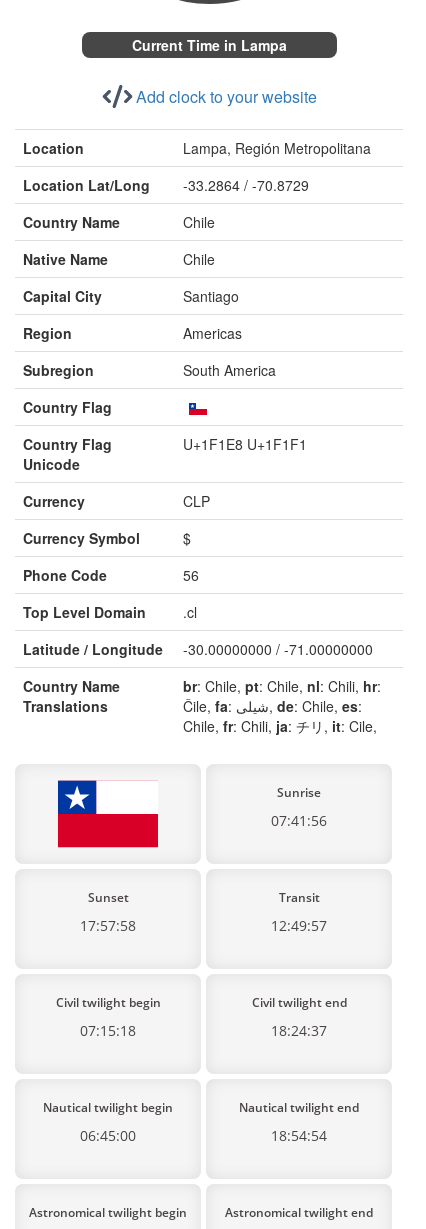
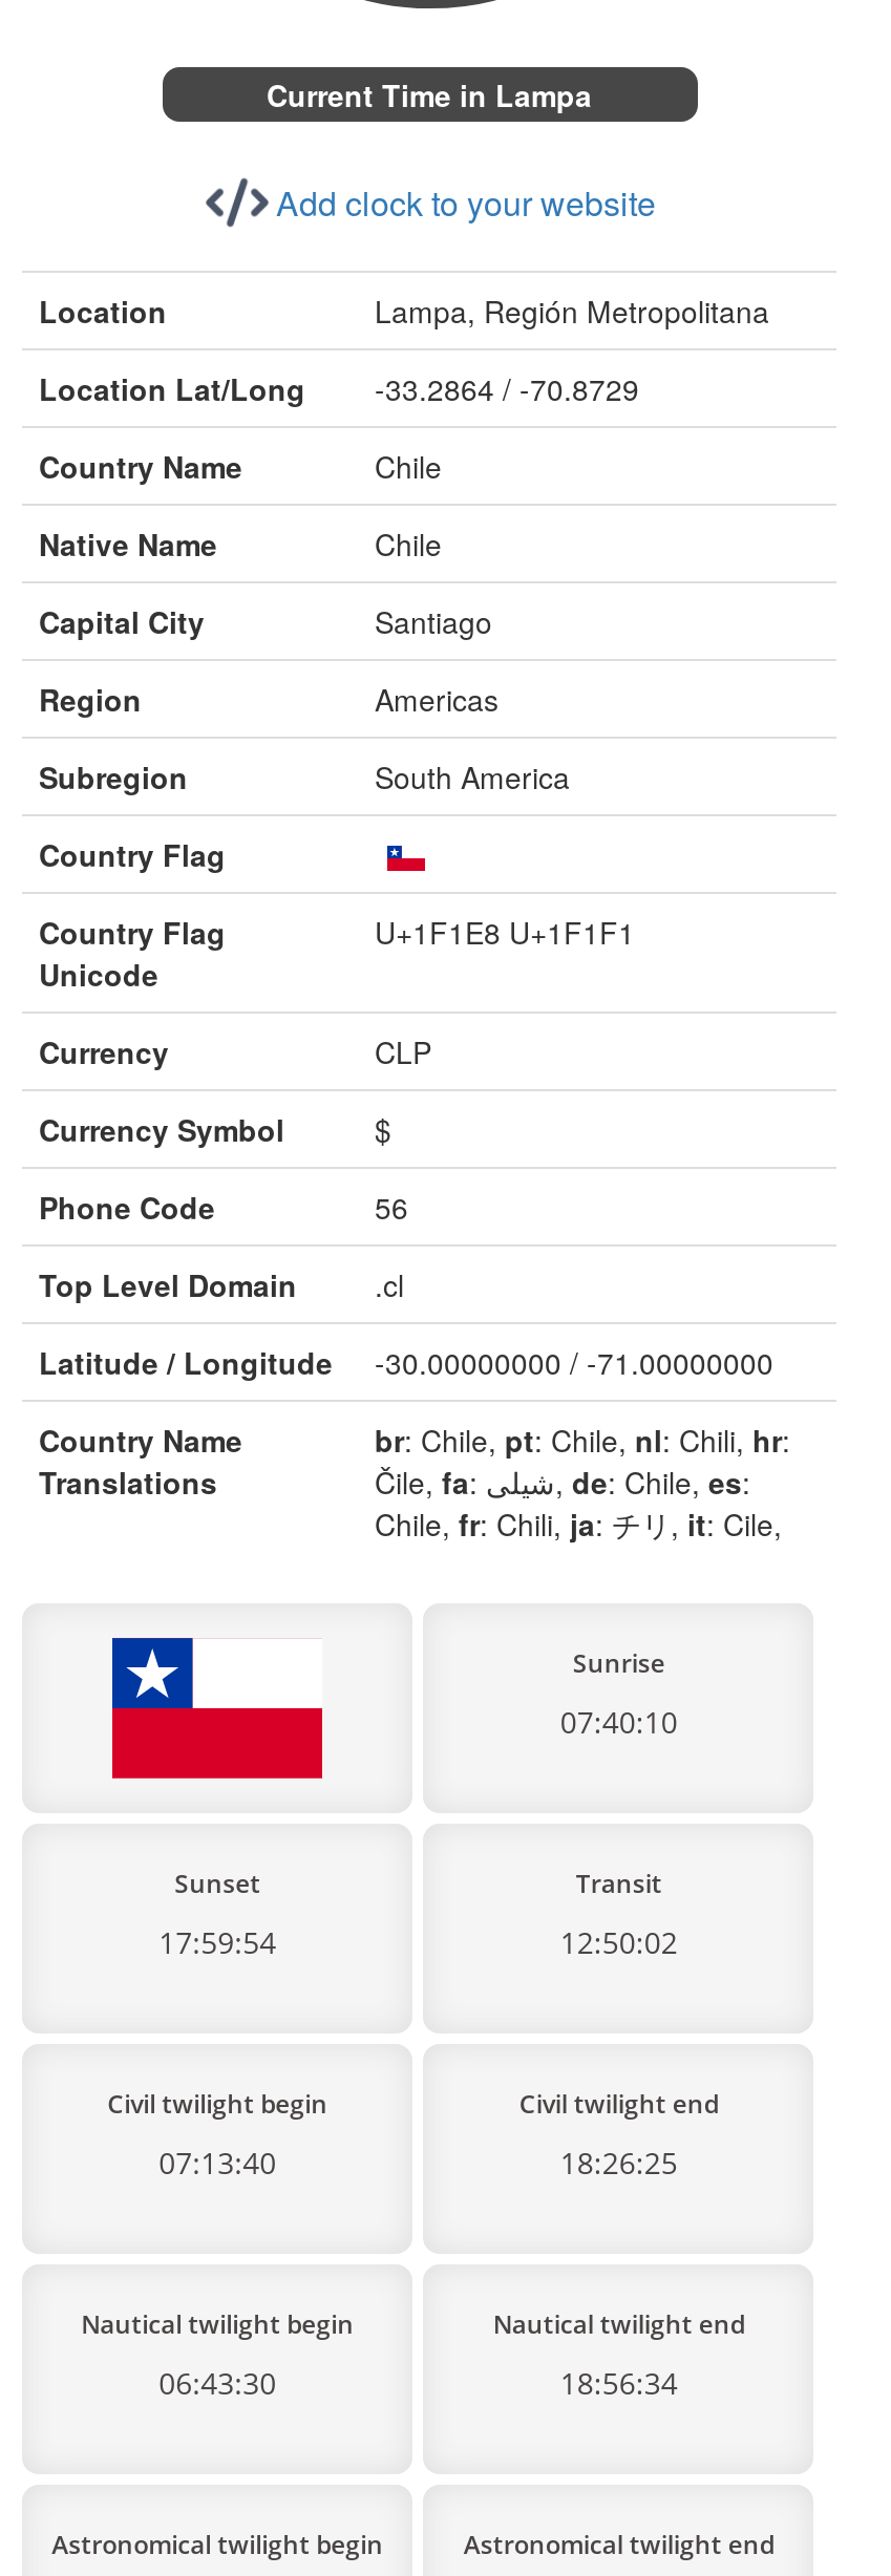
[271,811,327,830] 07:41:56 -> [560,1702,678,1742] 07:40:10
[80,916,136,935] 17:57:58 -> [159,1922,276,1962] 17:59:54
[271,916,327,935] 12:49:57 -> [560,1922,678,1962] 12:50:02
[80,1021,136,1040] 07:15:18 -> [159,2143,276,2183] 07:13:40
[271,1021,327,1040] 18:24:37 -> [560,2143,678,2183] 18:26:25
[80,1126,136,1145] 06:45:00 -> [159,2363,276,2403] 06:43:30
[271,1126,327,1145] 18:54:54 -> [560,2363,678,2403] 18:56:34

